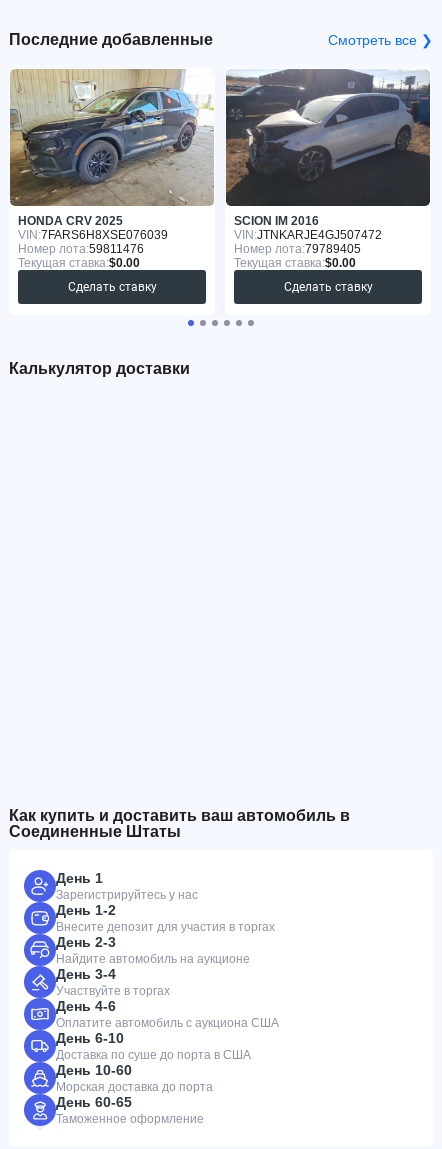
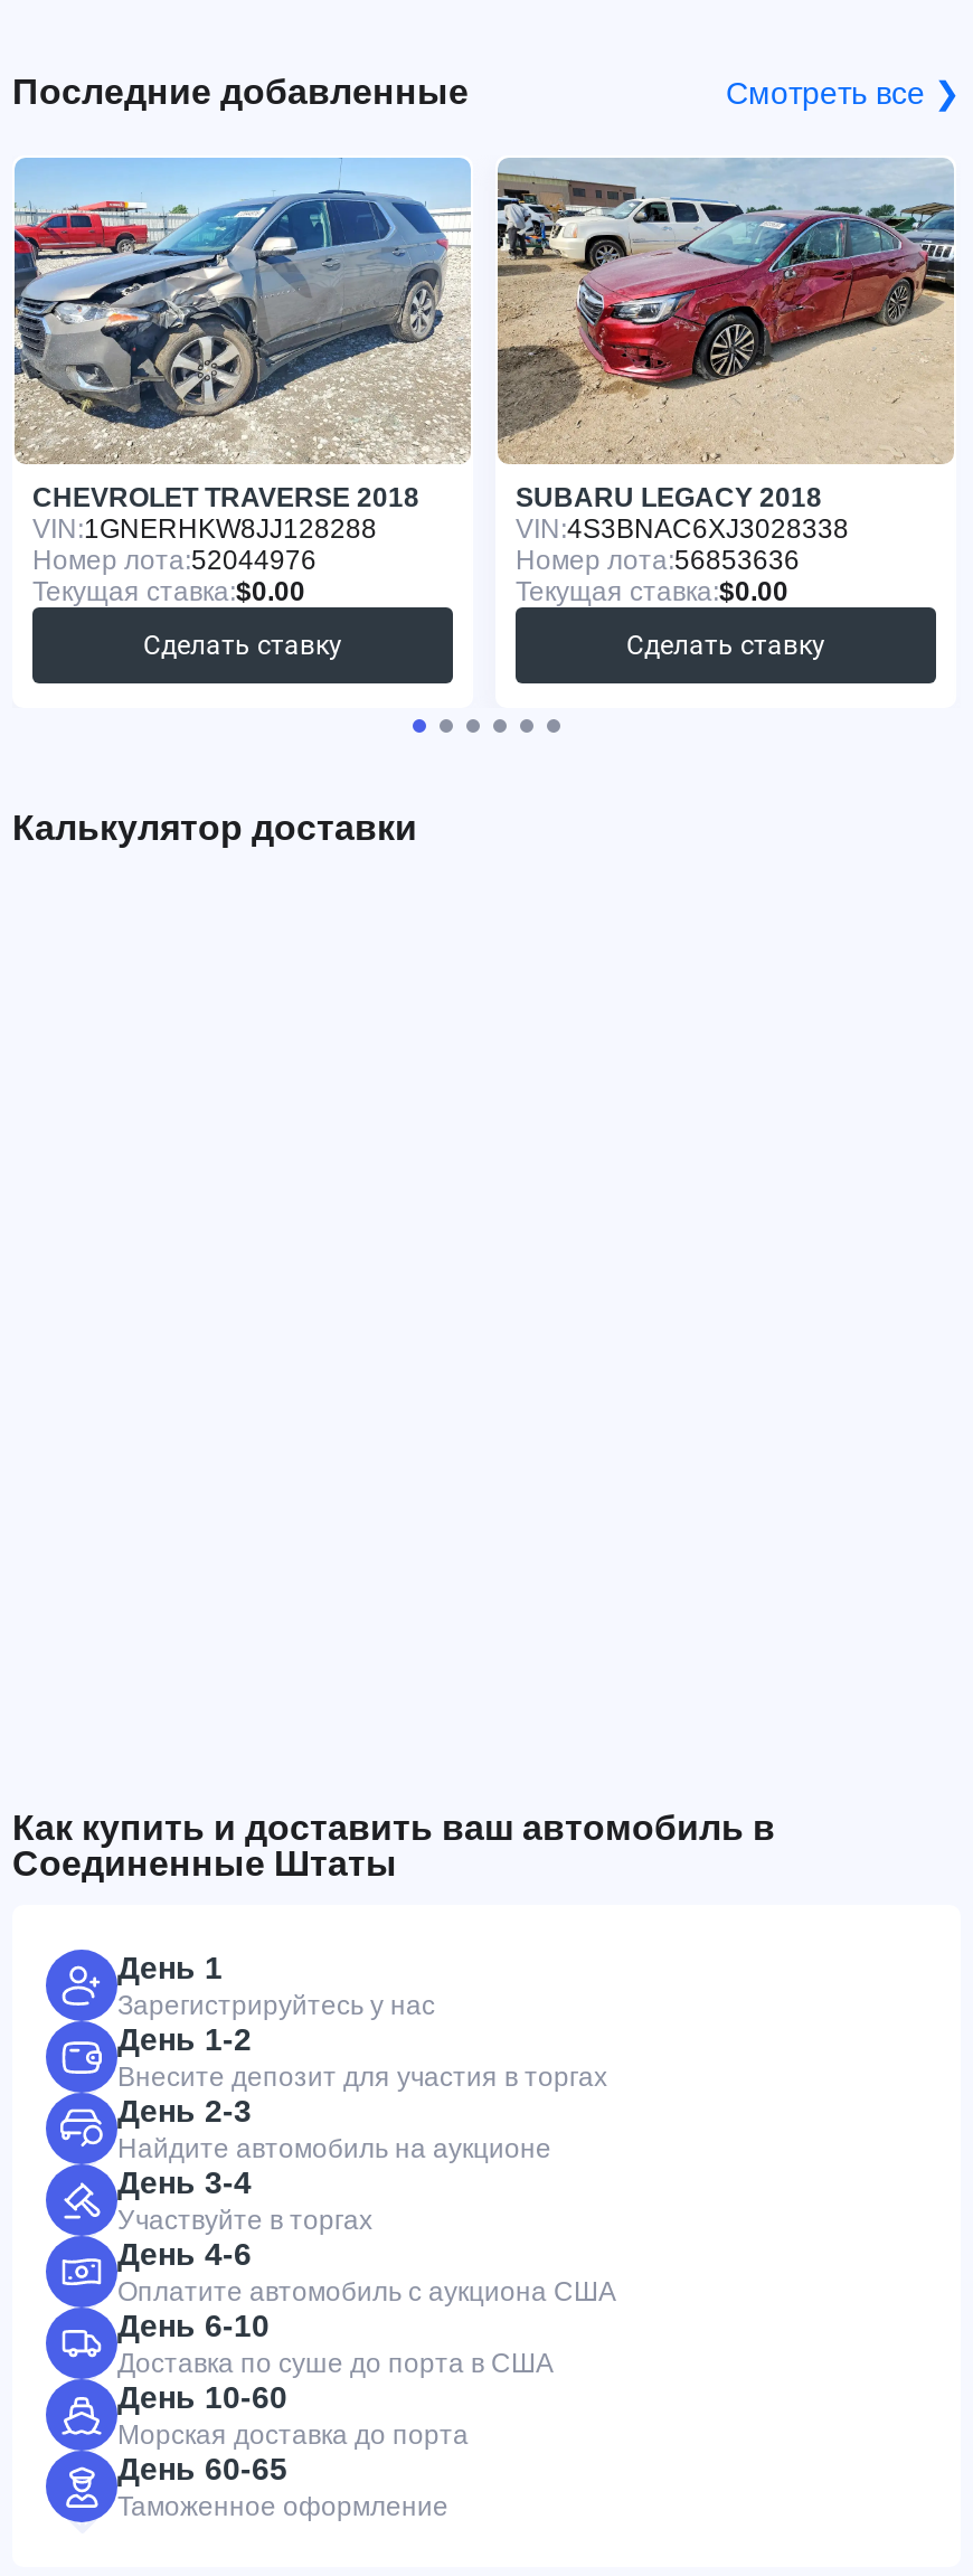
[9,68,214,256] [image] | HONDA CRV 2025 | VIN: 7FARS6H8XSE076039 | Номер лота:59811476 -> [12,155,471,576] [image] | CHEVROLET TRAVERSE 2018 | VIN: 1GNERHKW8JJ128288 | Номер лота:52044976
[225,69,431,256] [image] | SCION IM 2016 | VIN: JTNKARJE4GJ507472 | Номер лота:79789405 -> [495,158,954,576] [image] | SUBARU LEGACY 2018 | VIN: 4S3BNAC6XJ3028338 | Номер лота:56853636

